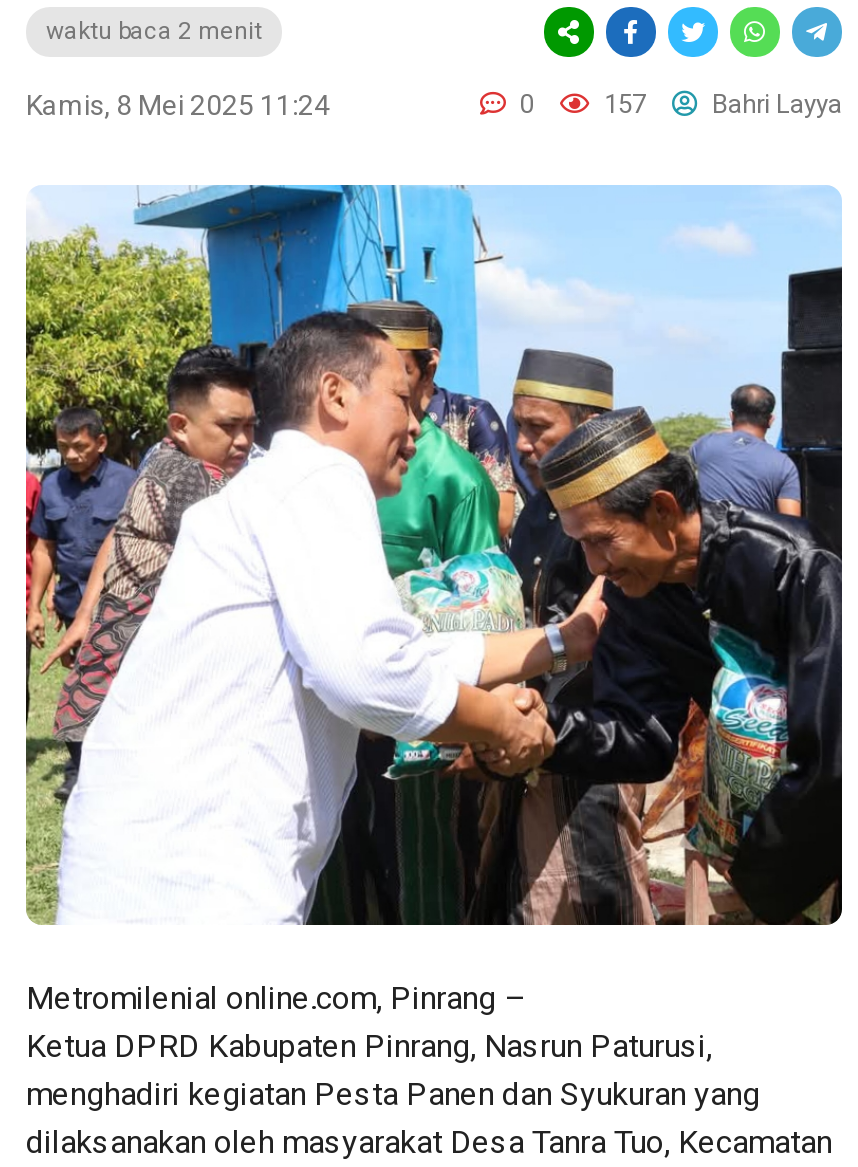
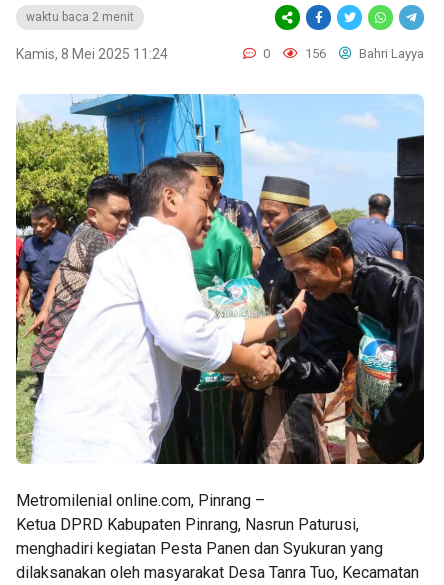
[514,89,842,119] 0 157 Bahri Layya -> [260,46,424,61] 0 156 Bahri Layya

